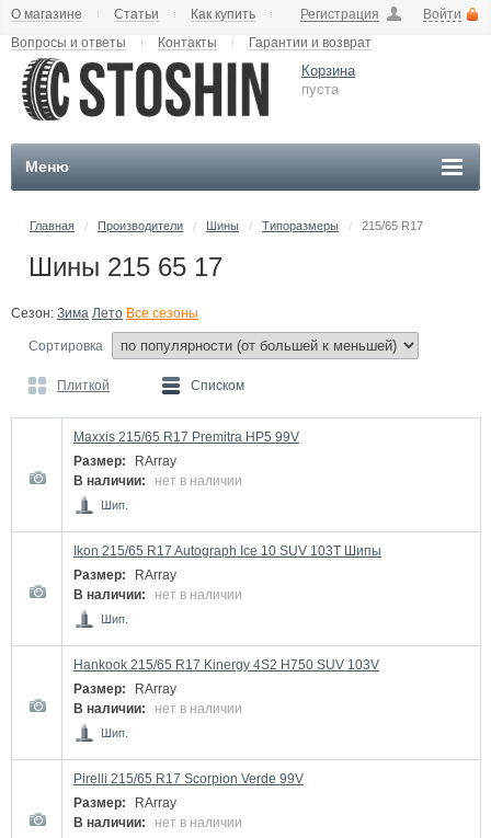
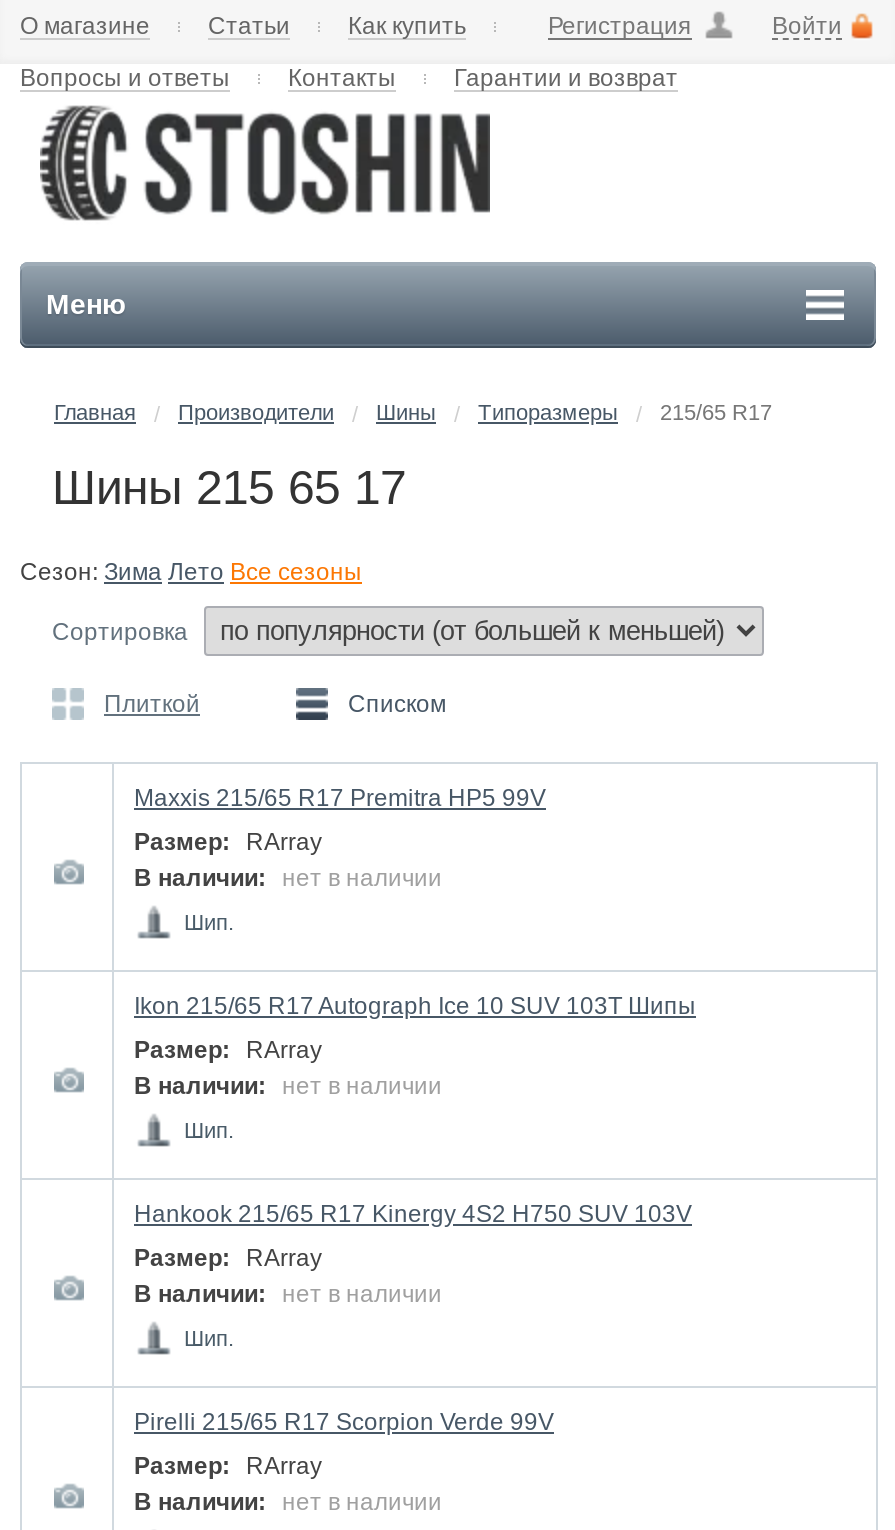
[301,62,355,97] Корзина | пуста -> none

